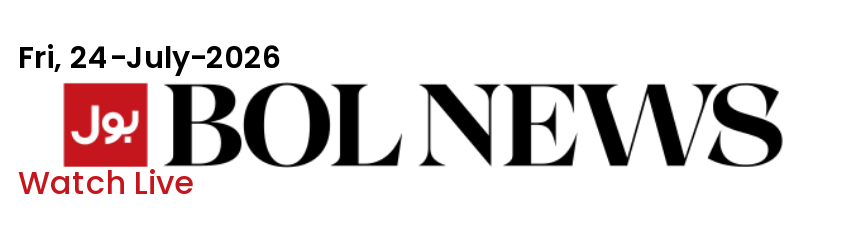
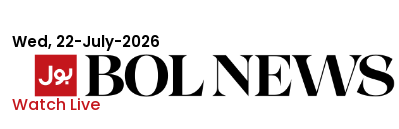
[18,36,282,78] Fri, 24-July-2026 -> [12,31,160,52] Wed, 22-July-2026

